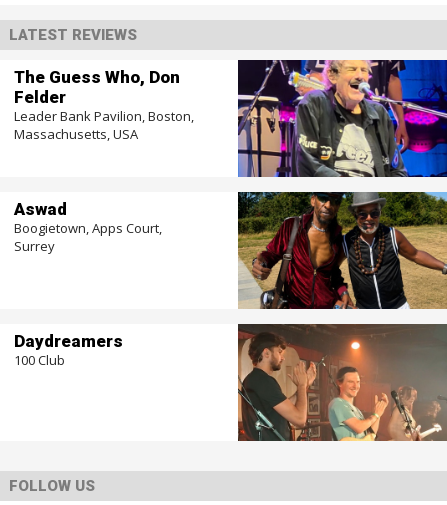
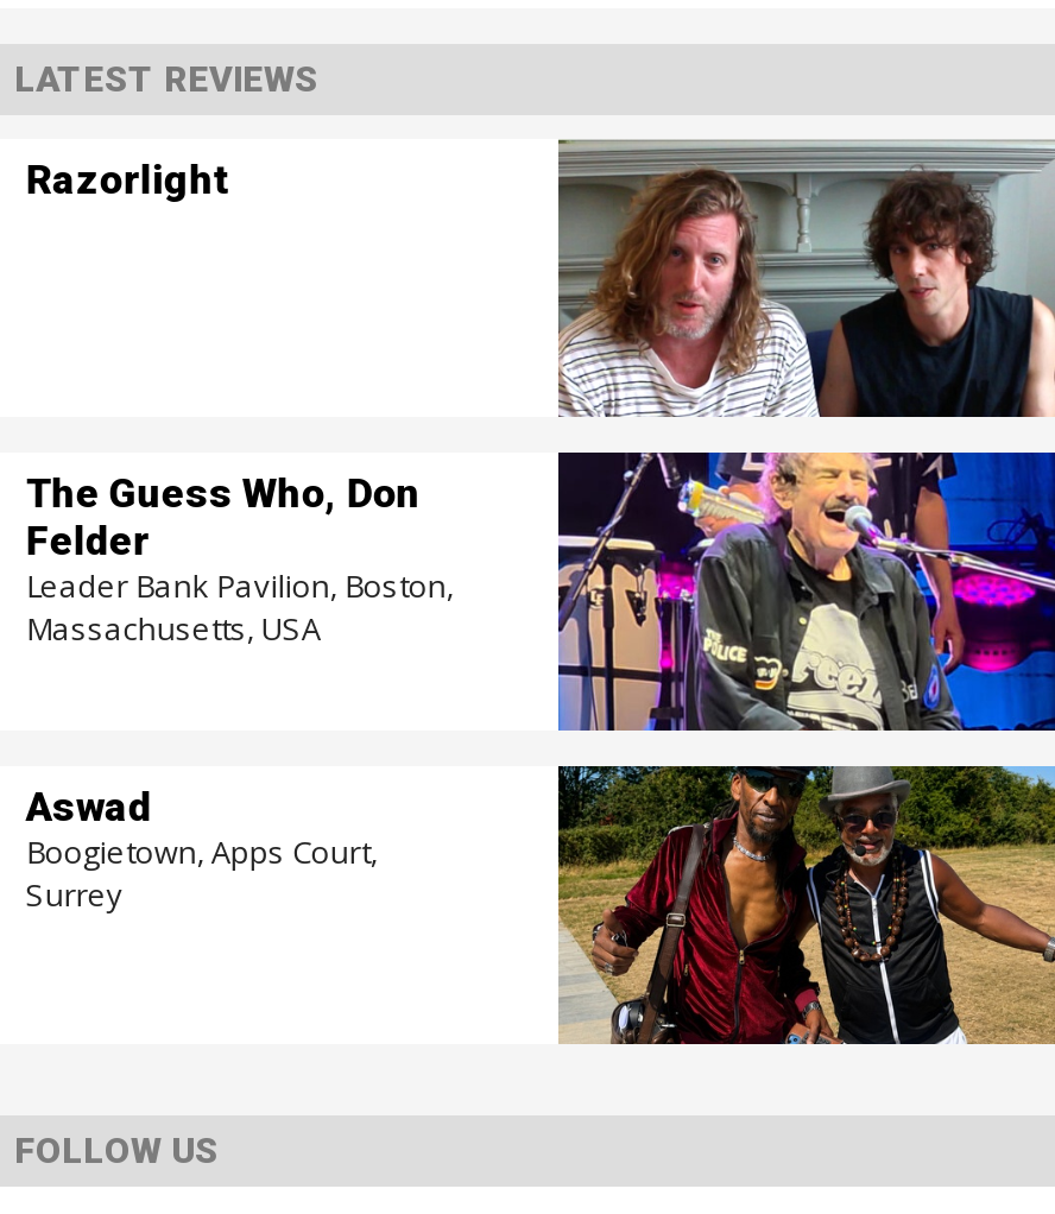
none -> [26,156,230,203] Razorlight
none -> [558,139,1048,419] [image]
moved [14,67,194,255] -> [26,469,454,916]: The Guess Who, Don | Felder | Leader Bank Pavilion, Boston, | Massachusetts, USA | Aswad | Boogietown, Apps Court, | Surrey
[237,323,444,442] [image] -> none
[14,331,123,369] Daydreamers | 100 Club -> none

